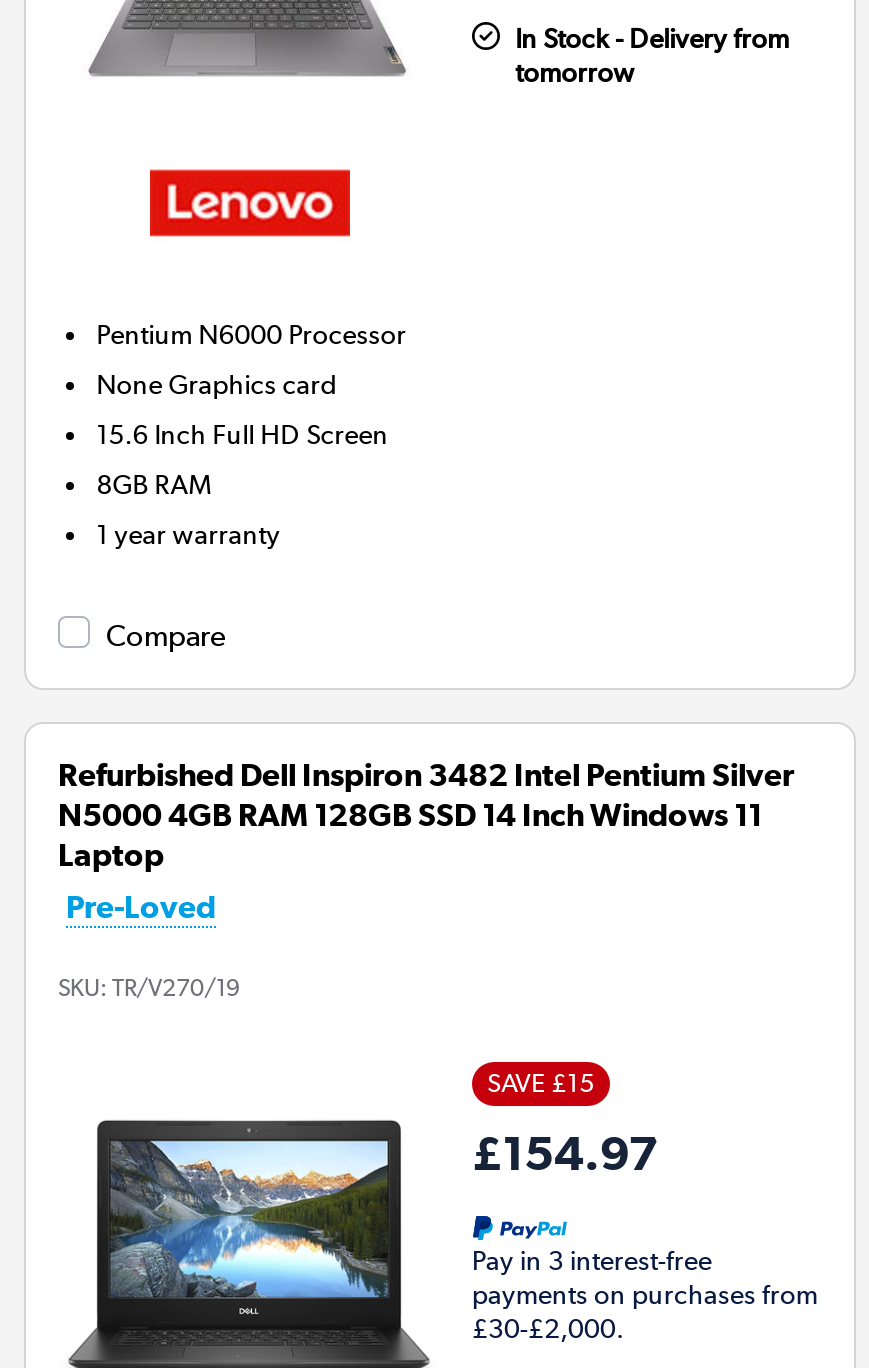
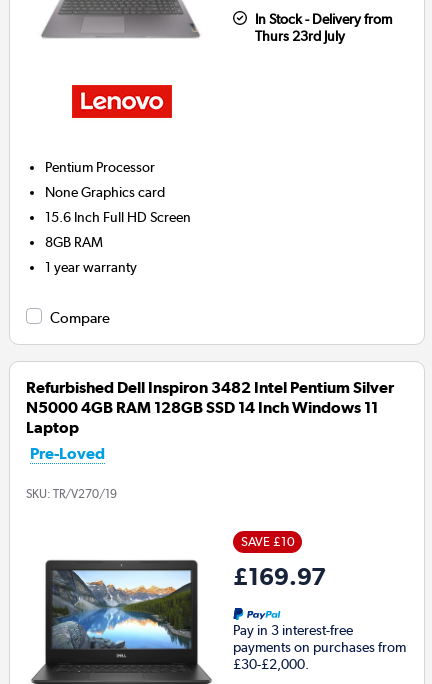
[515,57,635,89] tomorrow -> [255,28,345,44] Thurs 23rd July
[96,317,406,349] Pentium N6000 Processor -> [45,158,155,174] Pentium Processor
[487,1067,595,1097] SAVE £15 -> [241,533,295,548] SAVE £10
[472,1123,658,1179] £154.97 -> [233,561,326,589] £169.97

